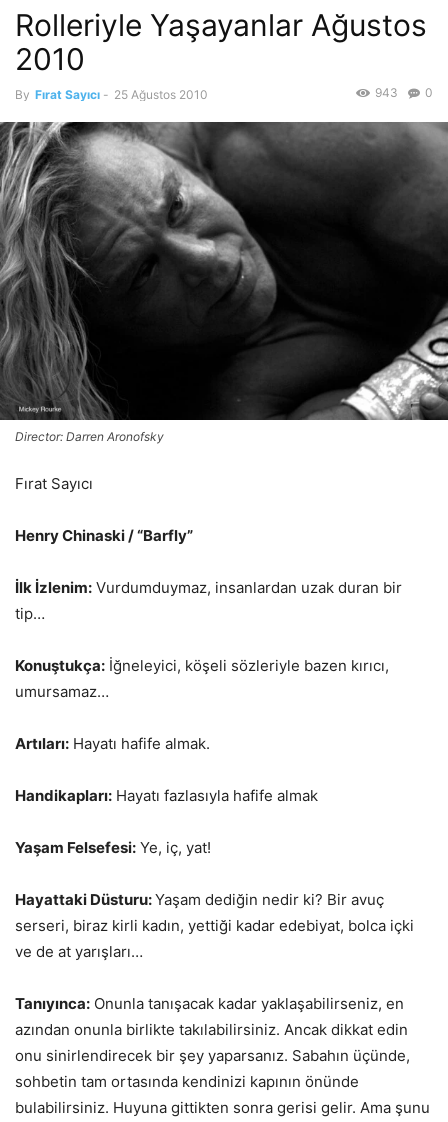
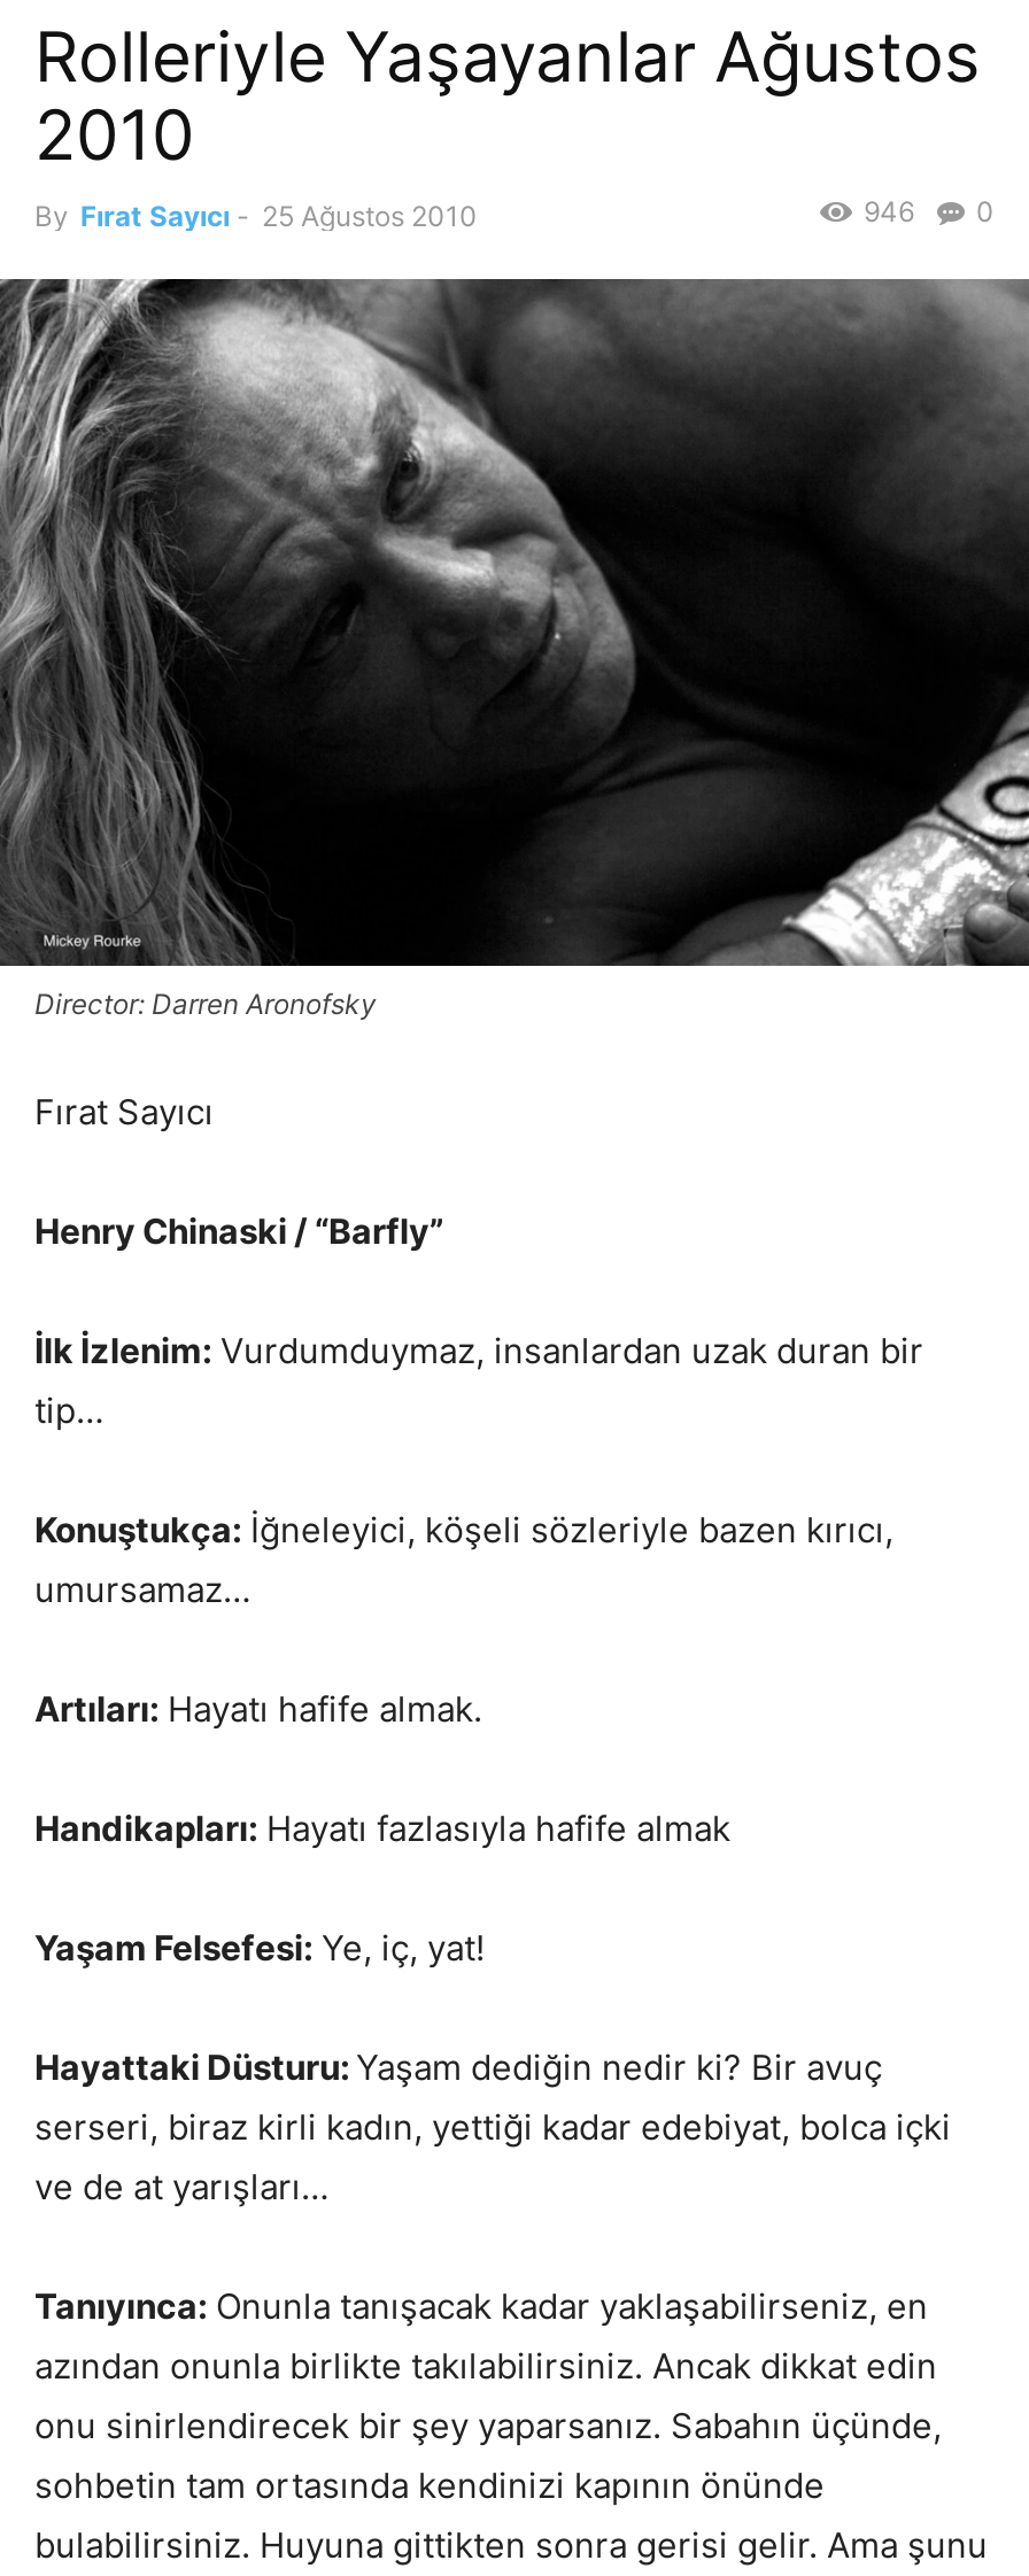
[375,85,433,100] 943 0 -> [864,194,995,229] 946 0

